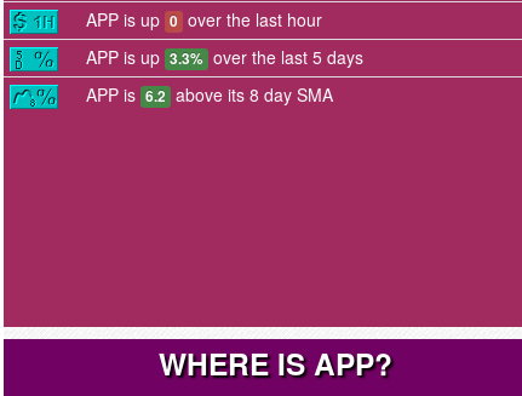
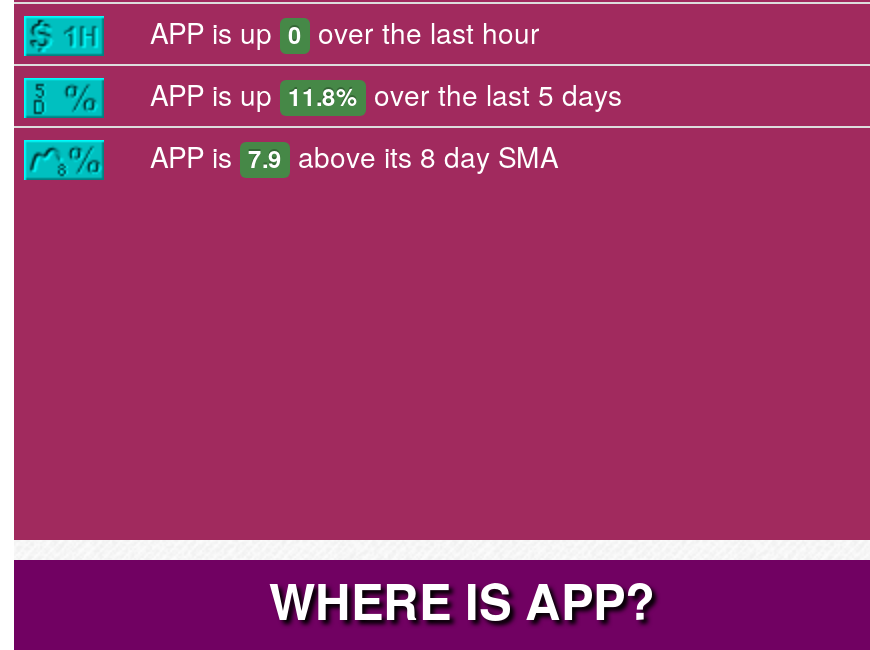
[86,45,363,69] APP is up 3.3% over the last 5 days -> [150,74,622,114] APP is up 11.8% over the last 5 days
[86,82,333,107] APP is 6.2 above its 8 day SMA -> [150,136,558,176] APP is 7.9 above its 8 day SMA

